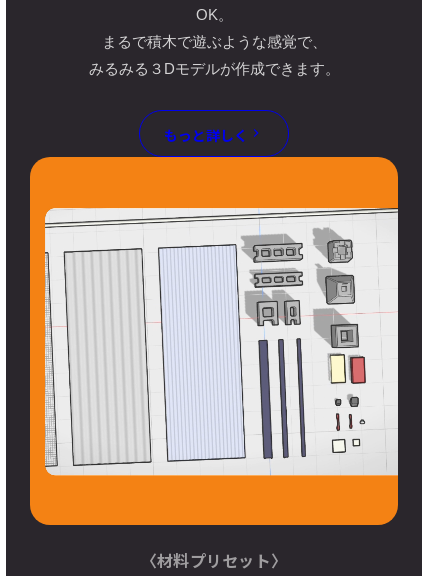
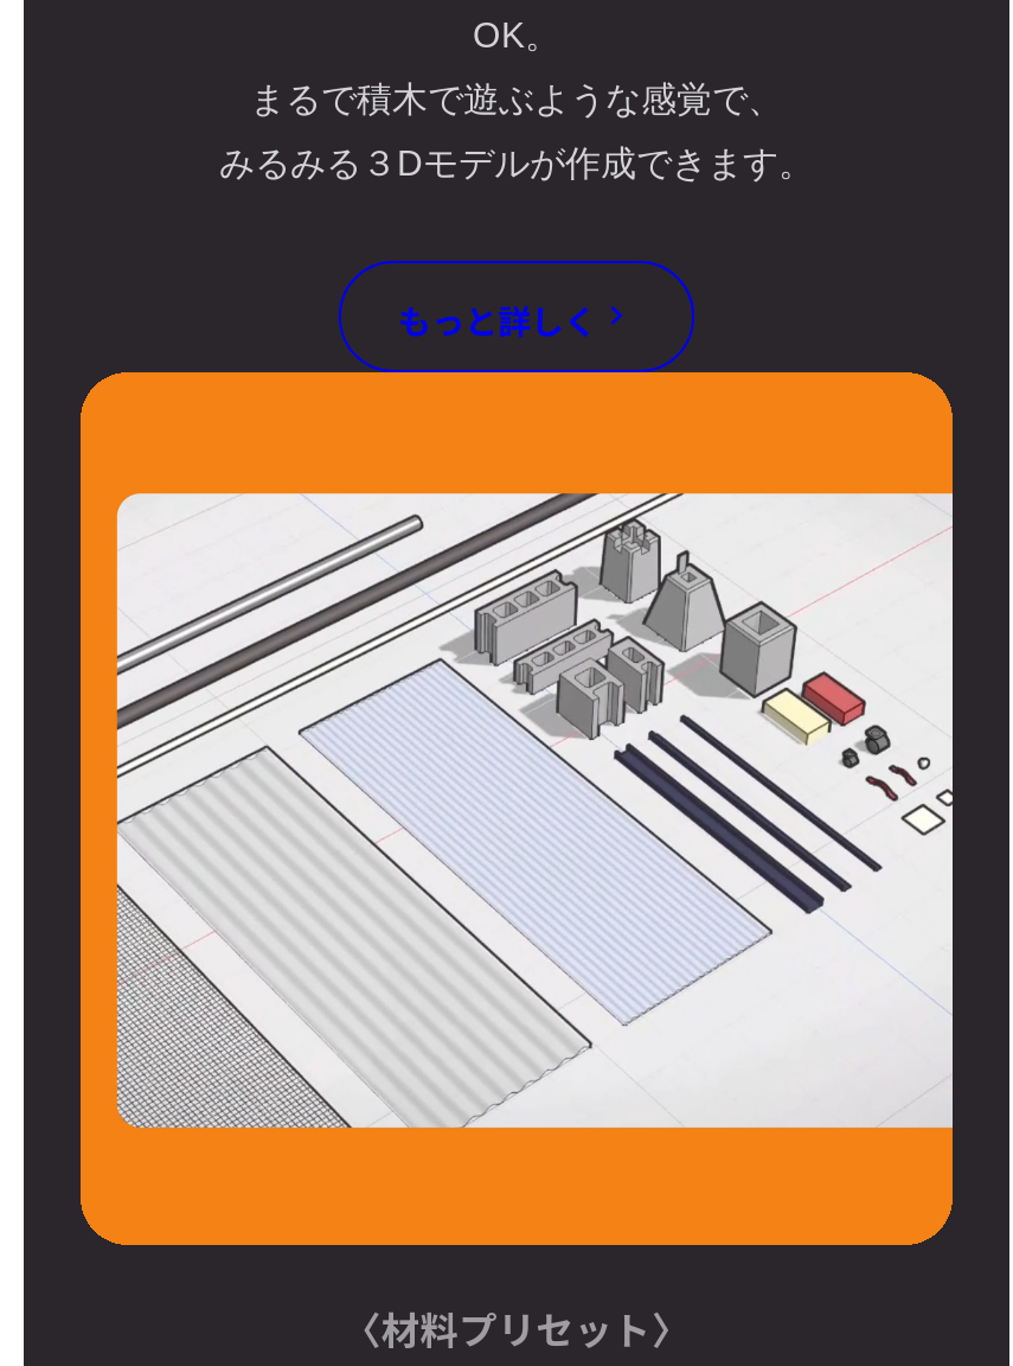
[44,207,398,476] [image] -> [116,491,953,1129] [image]

